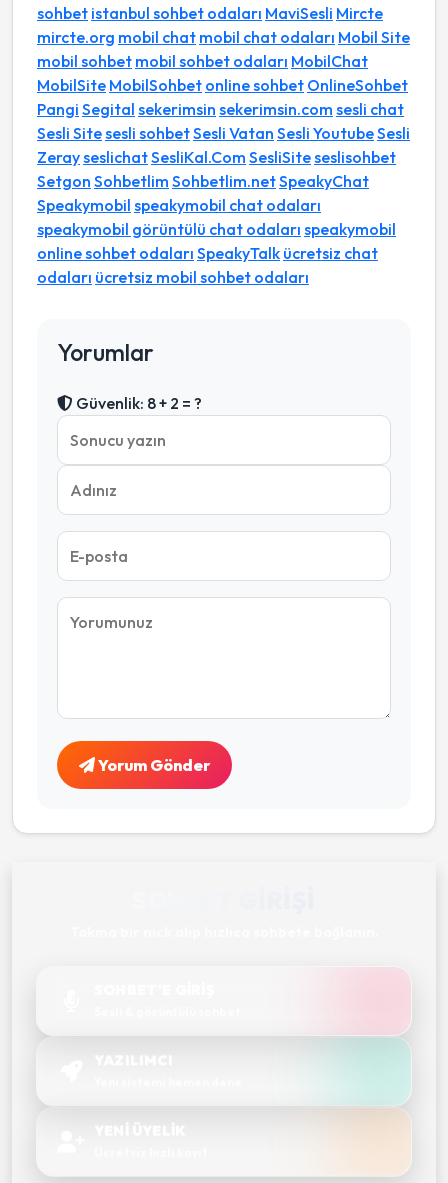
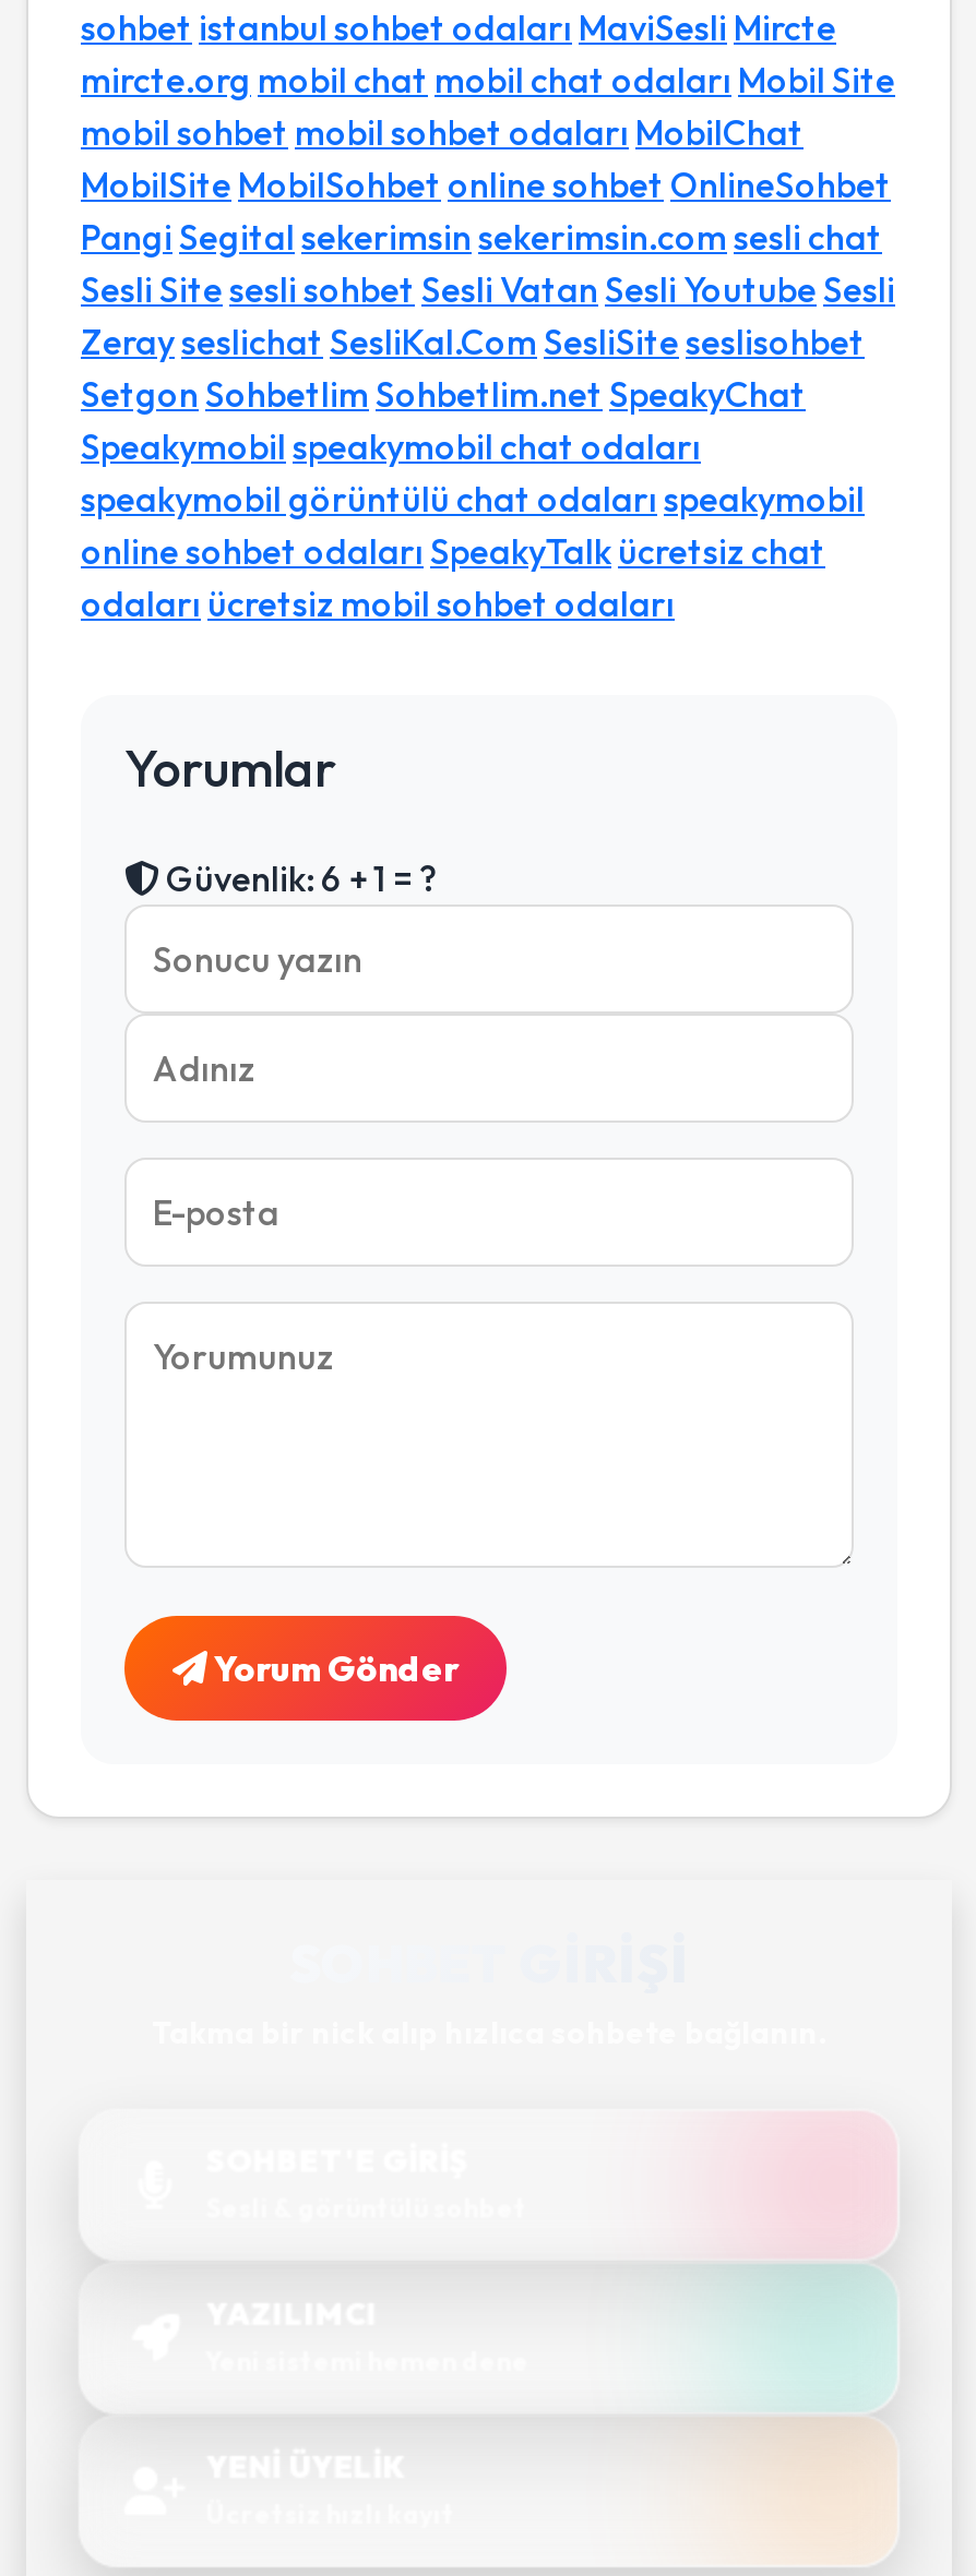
[73,393,202,413] Güvenlik: 8 + 2 = ? -> [159,858,437,901] Güvenlik: 6 + 1 = ?

